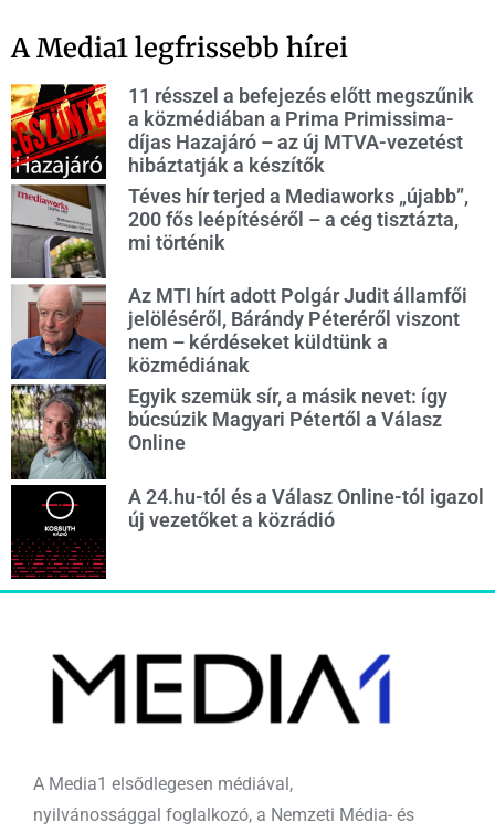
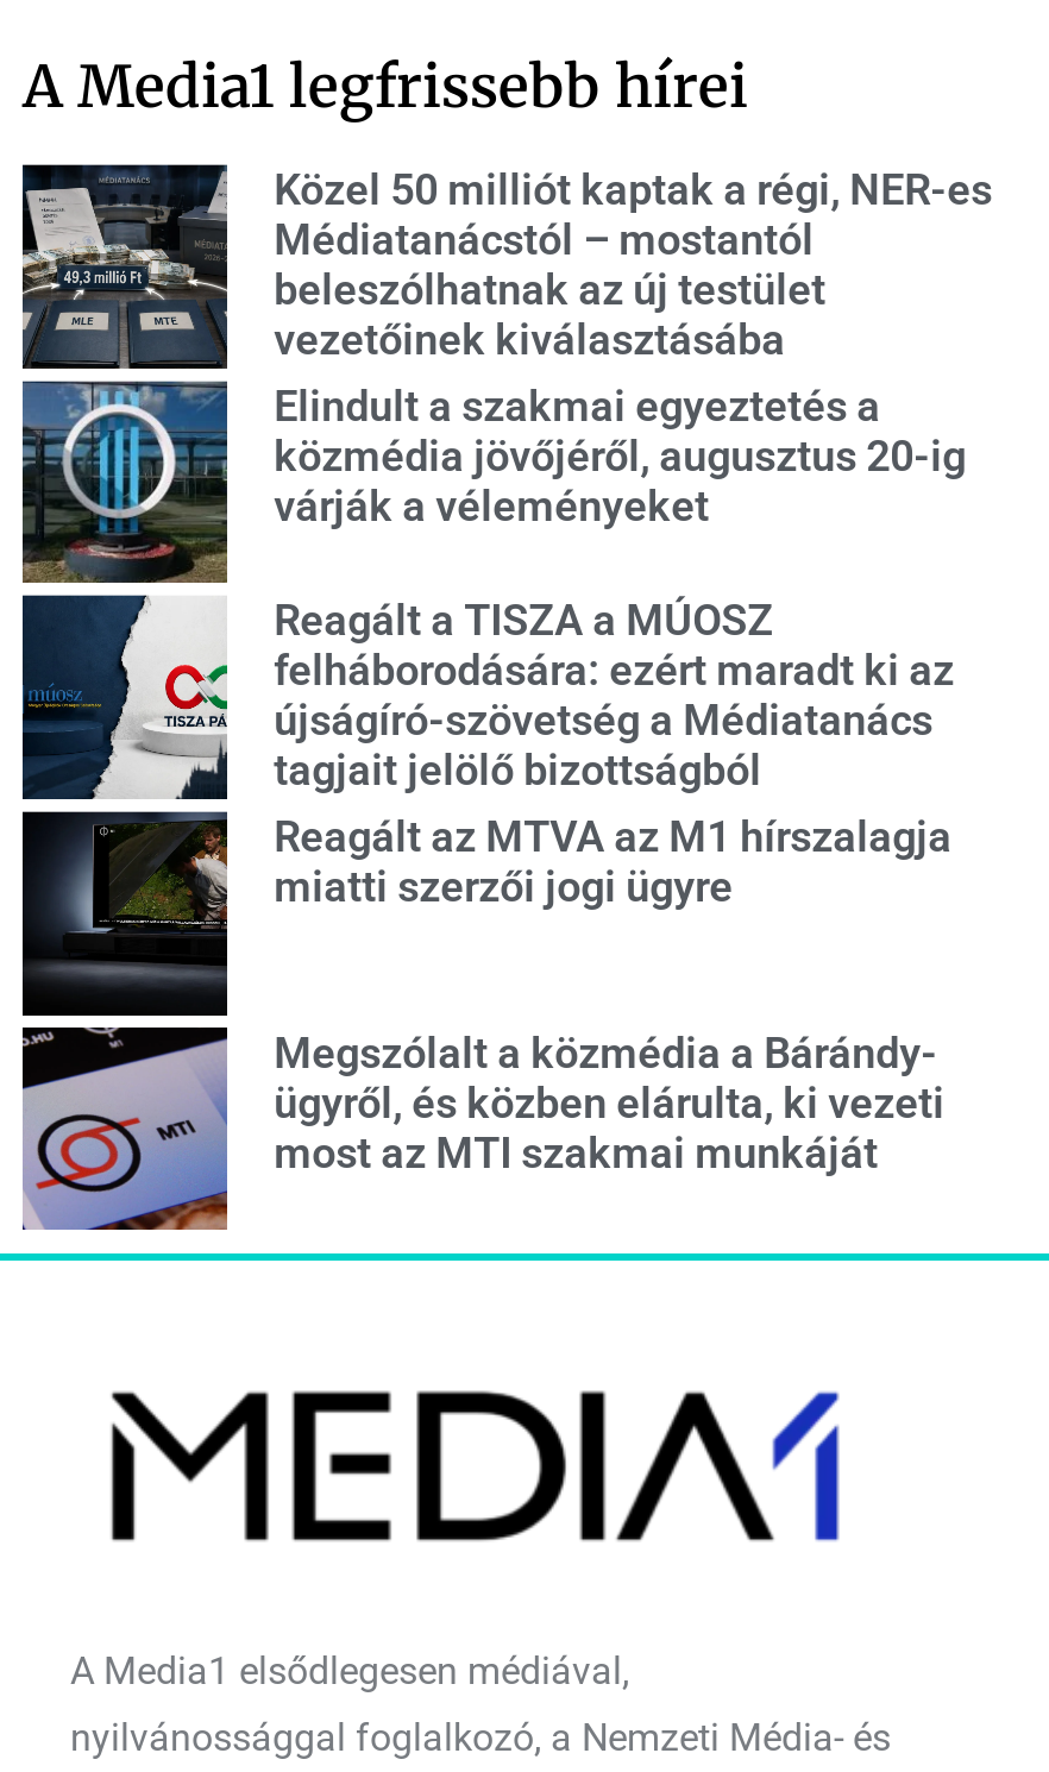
[10,83,474,580] [image] | 11 résszel a befejezés előtt megszűnik | a közmédiában a Prima Primissima- | díjas Hazajáró – az új MTVA-vezetést | hibáztatják a készítők | Téves hír terjed a Mediaworks „újabb”, | 200 fős leépítéséről – a cég tisztázta, | mi történik -> [20,162,992,1232] [image] | Közel 50 milliót kaptak a régi, NER-es | Médiatanácstól – mostantól | beleszólhatnak az új testület | vezetőinek kiválasztásába | Elindult a szakmai egyeztetés a | közmédia jövőjéről, augusztus 20-ig | várják a véleményeket
[128,284,467,454] Az MTI hírt adott Polgár Judit államfői | jelöléséről, Bárándy Péteréről viszont | nem – kérdéseket küldtünk a | közmédiának | Egyik szemük sír, a másik nevet: így | búcsúzik Magyari Pétertől a Válasz | Online -> [274,596,954,911] Reagált a TISZA a MÚOSZ | felháborodására: ezért maradt ki az | újságíró-szövetség a Médiatanács | tagjait jelölő bizottságból | Reagált az MTVA az M1 hírszalagja | miatti szerzői jogi ügyre
[128,485,484,531] A 24.hu-tól és a Válasz Online-tól igazol | új vezetőket a közrádió -> [274,1027,945,1177] Megszólalt a közmédia a Bárándy- | ügyről, és közben elárulta, ki vezeti | most az MTI szakmai munkáját

